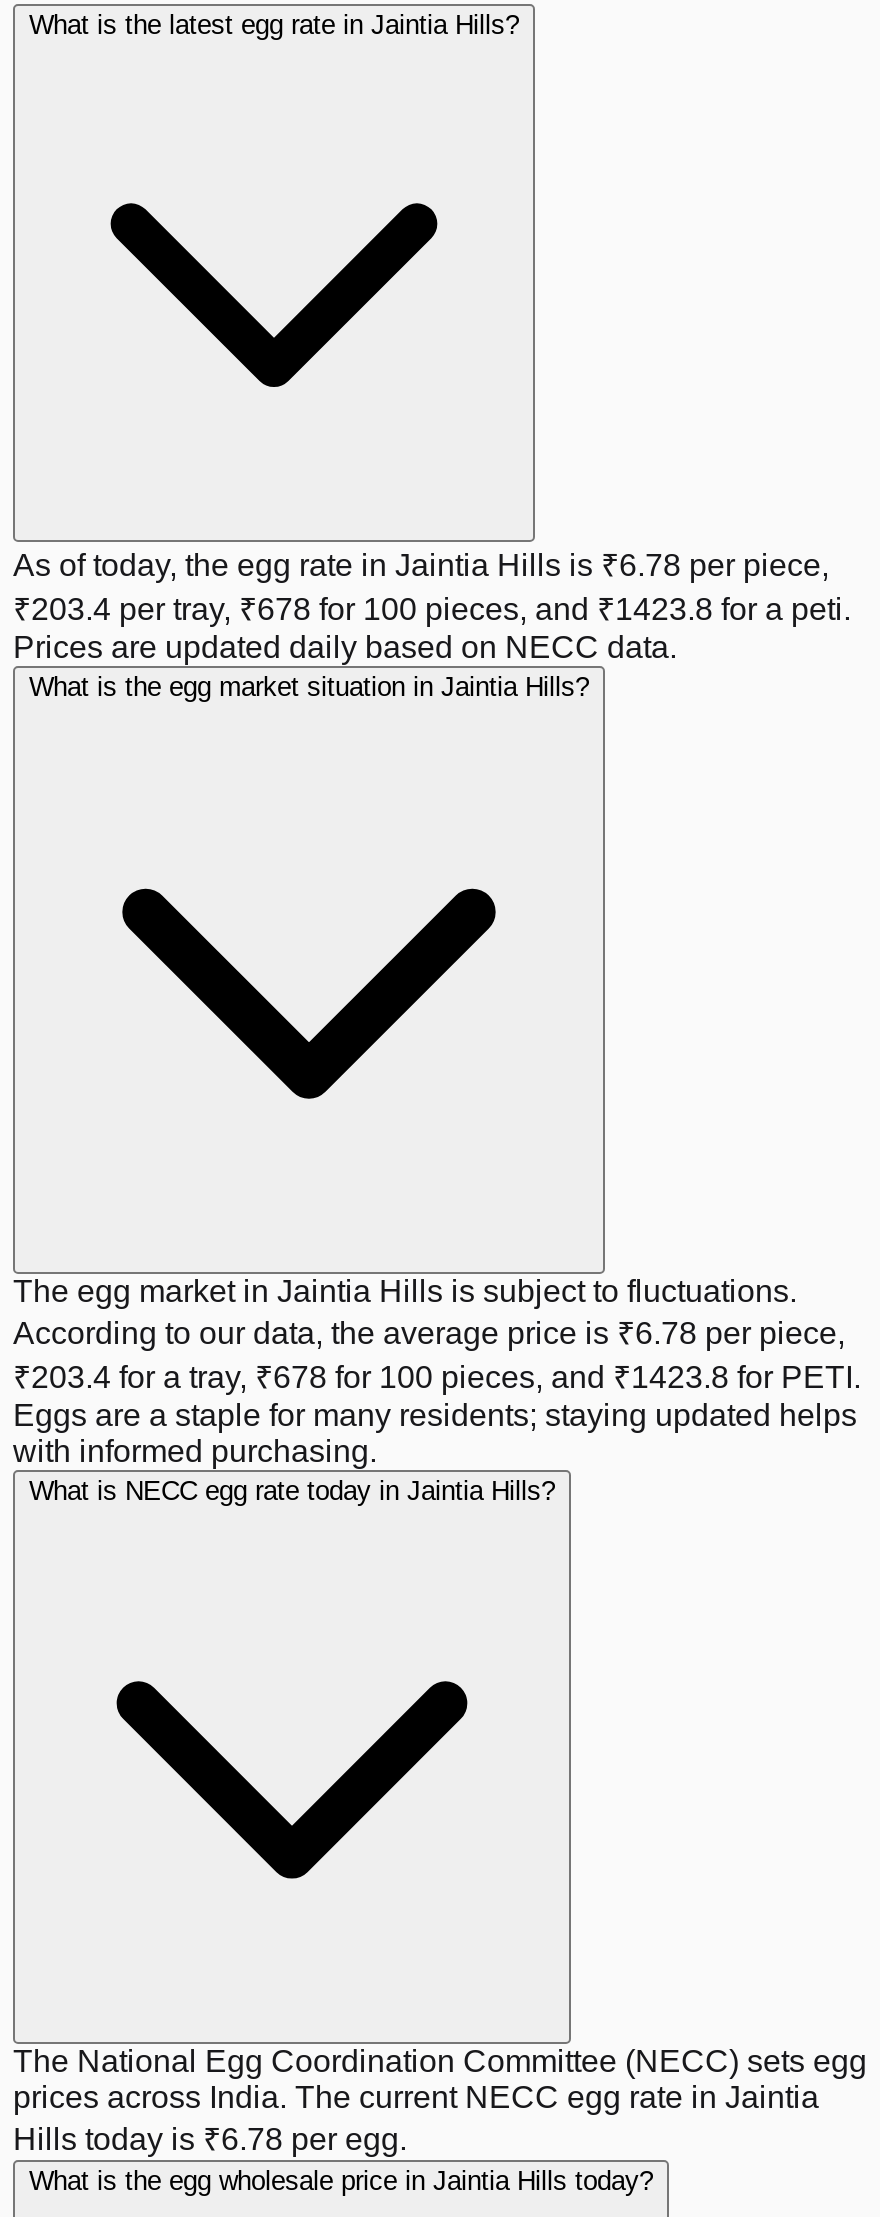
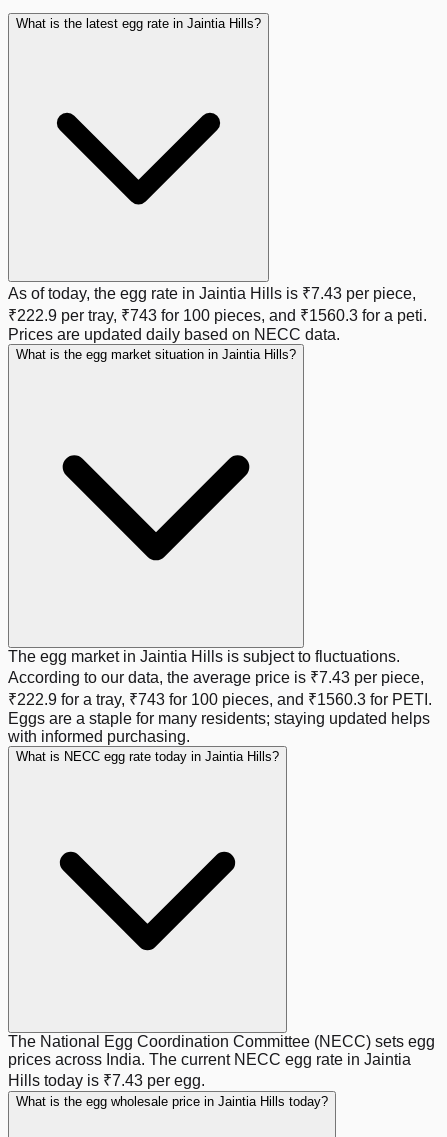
[13,549,829,583] As of today, the egg rate in Jaintia Hills is ₹6.78 per piece, -> [8,285,416,302] As of today, the egg rate in Jaintia Hills is ₹7.43 per piece,
[13,593,851,627] ₹203.4 per tray, ₹678 for 100 pieces, and ₹1423.8 for a peti. -> [8,307,427,324] ₹222.9 per tray, ₹743 for 100 pieces, and ₹1560.3 for a peti.
[13,1317,845,1351] According to our data, the average price is ₹6.78 per piece, -> [8,669,424,686] According to our data, the average price is ₹7.43 per piece,
[13,1361,861,1395] ₹203.4 for a tray, ₹678 for 100 pieces, and ₹1423.8 for PETI. -> [8,691,432,708] ₹222.9 for a tray, ₹743 for 100 pieces, and ₹1560.3 for PETI.
[13,2123,407,2157] Hills today is ₹6.78 per egg. -> [8,1072,205,1089] Hills today is ₹7.43 per egg.

